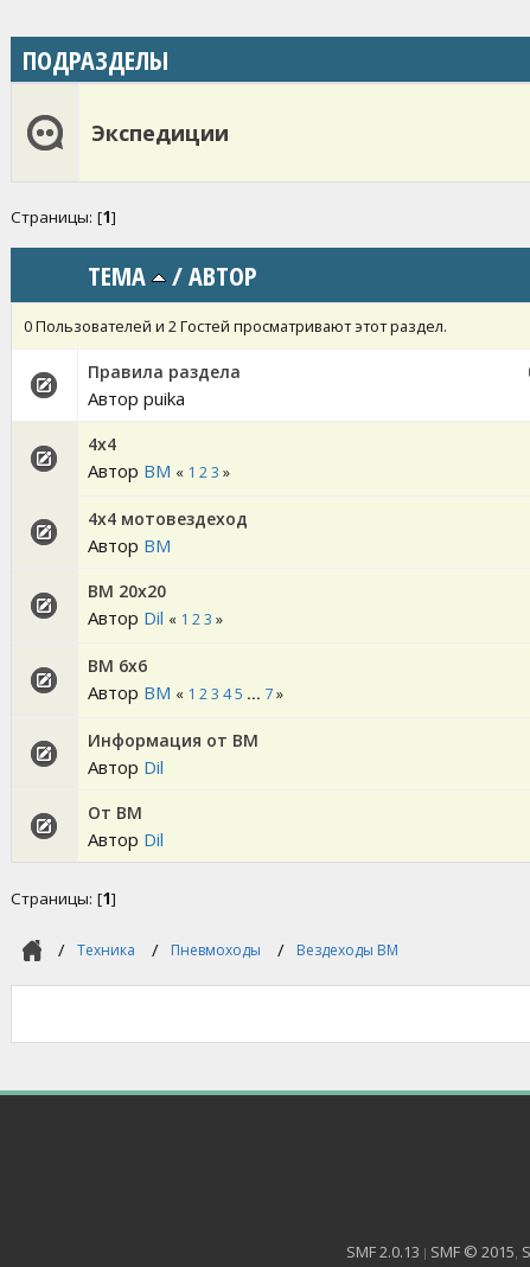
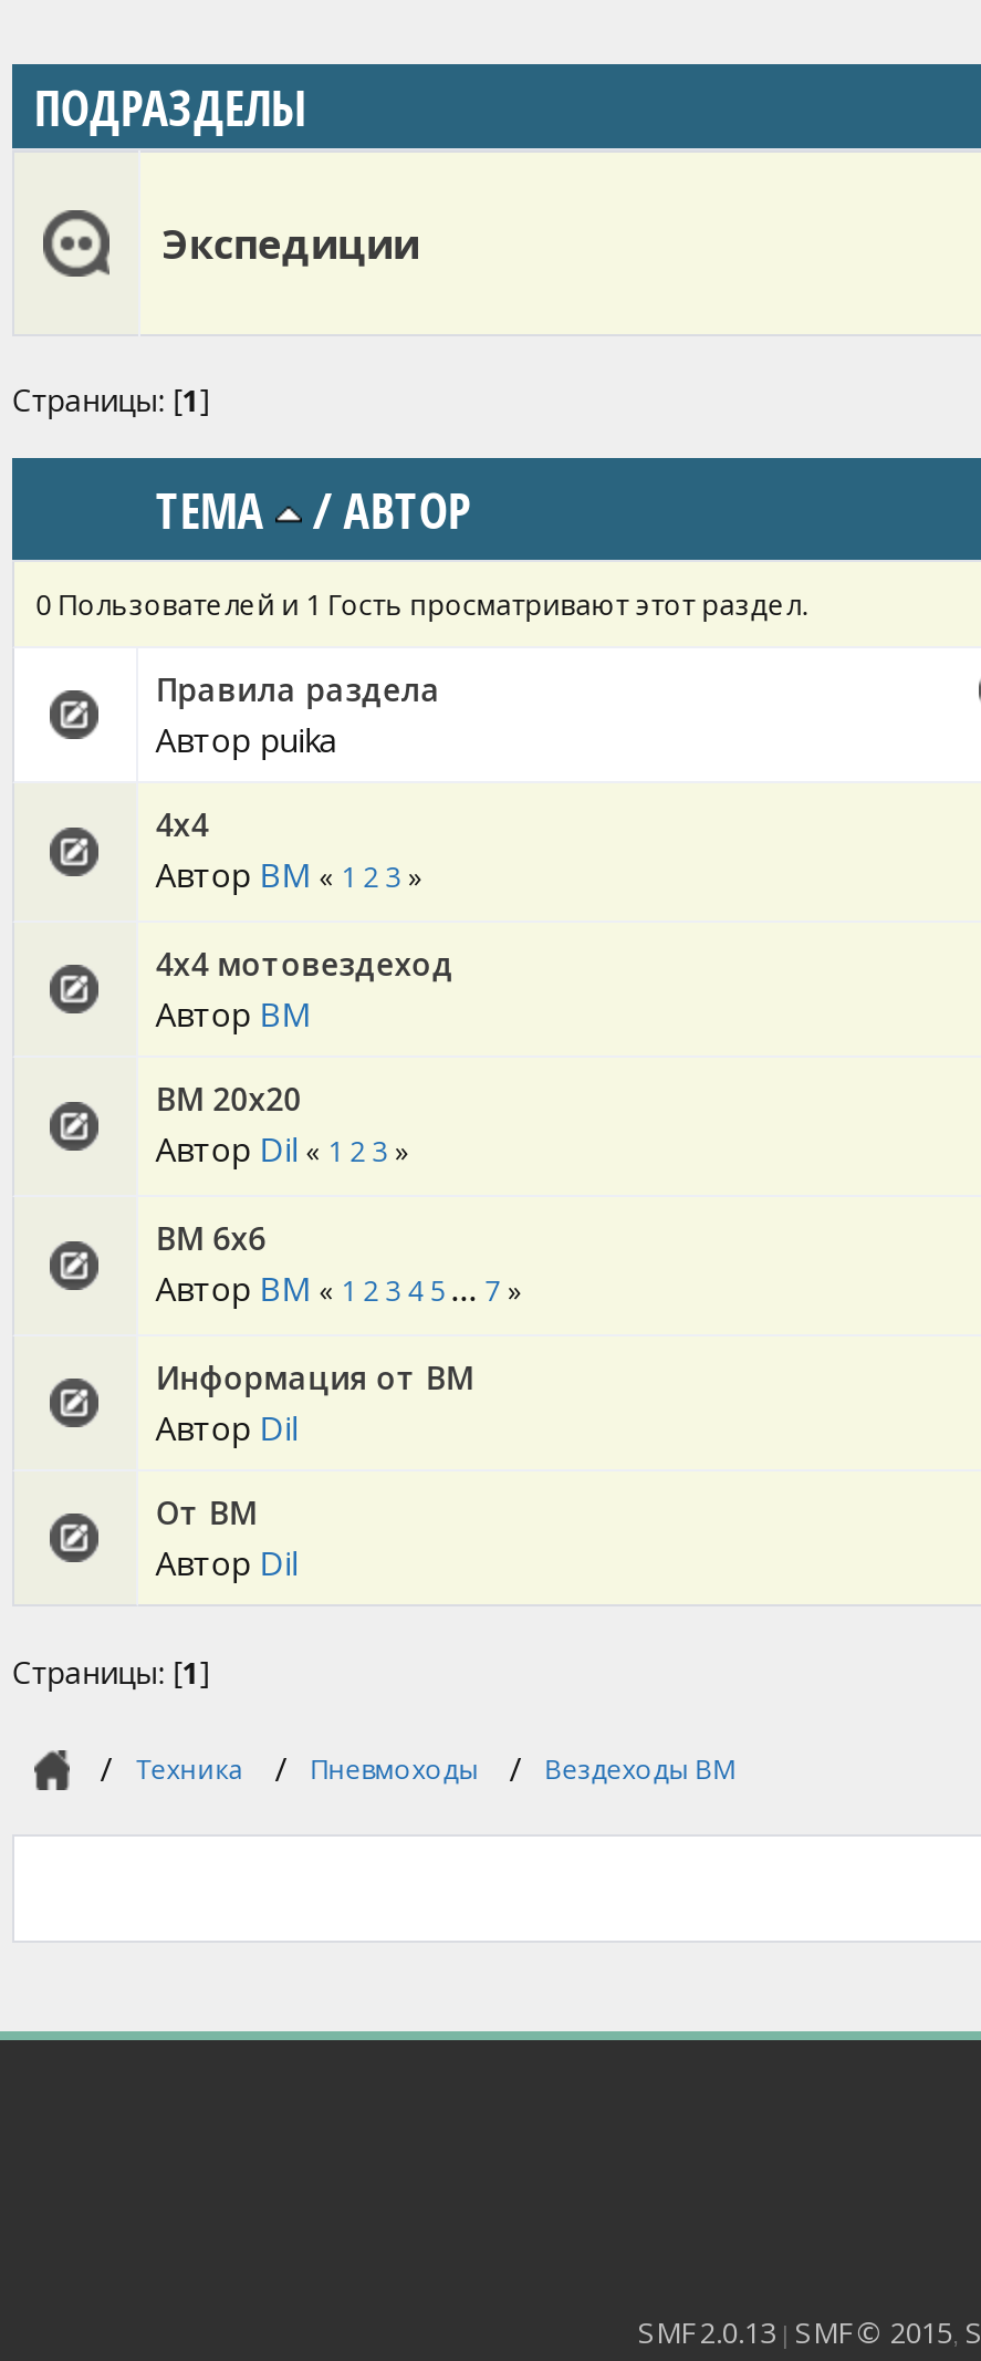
[23,316,447,337] 0 Пользователей и 2 Гостей просматривают этот раздел. -> [36,585,808,625] 0 Пользователей и 1 Гость просматривают этот раздел.

